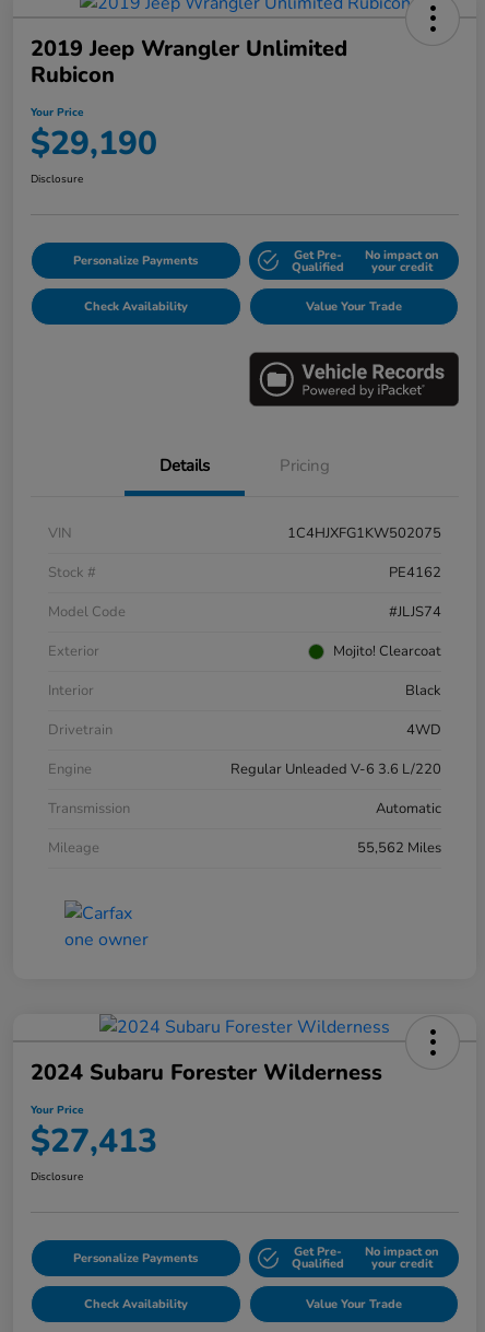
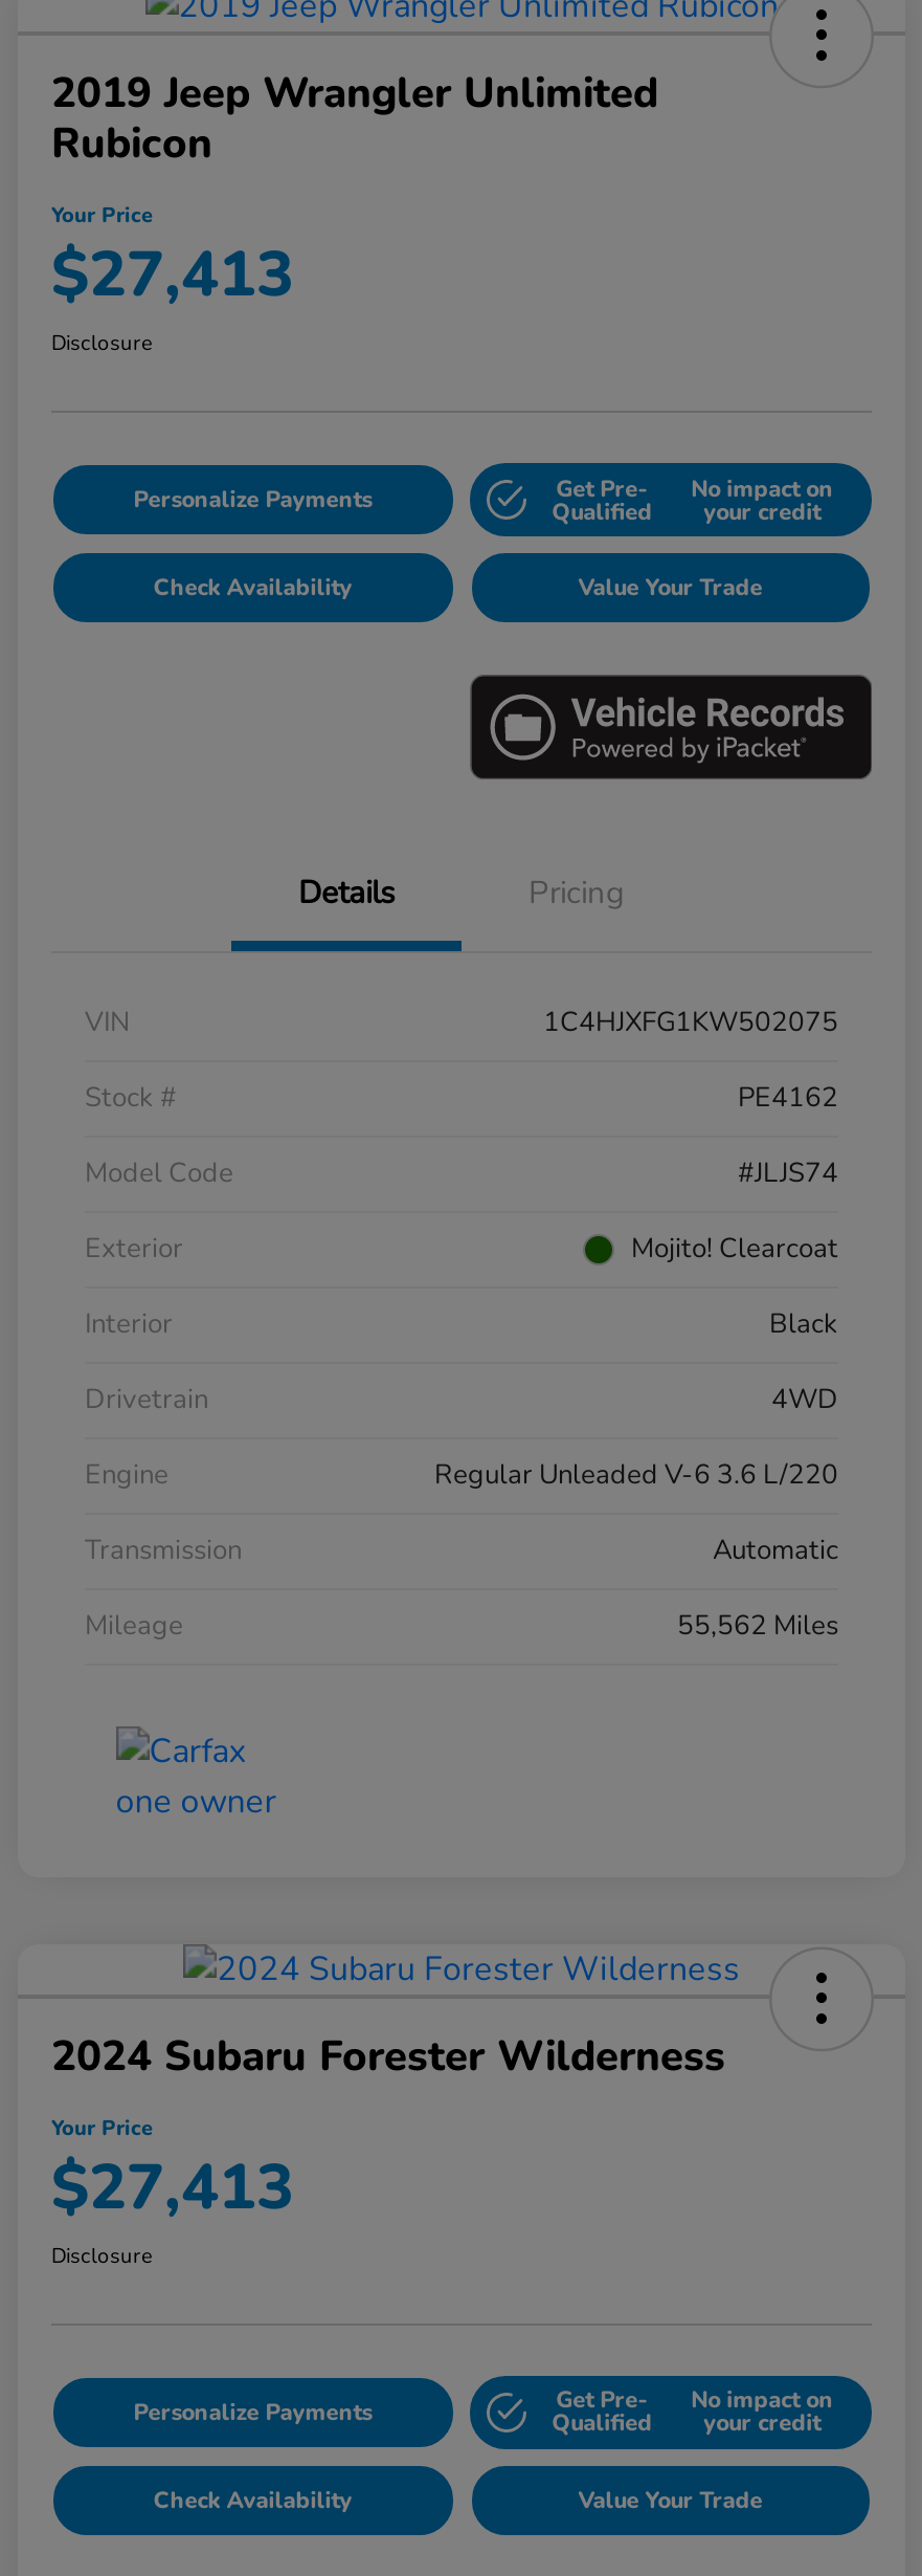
[31,122,157,166] $29,190 -> [51,233,294,319] $27,413

